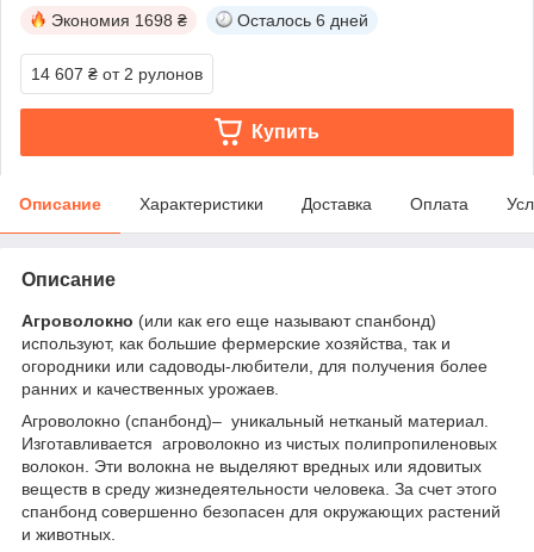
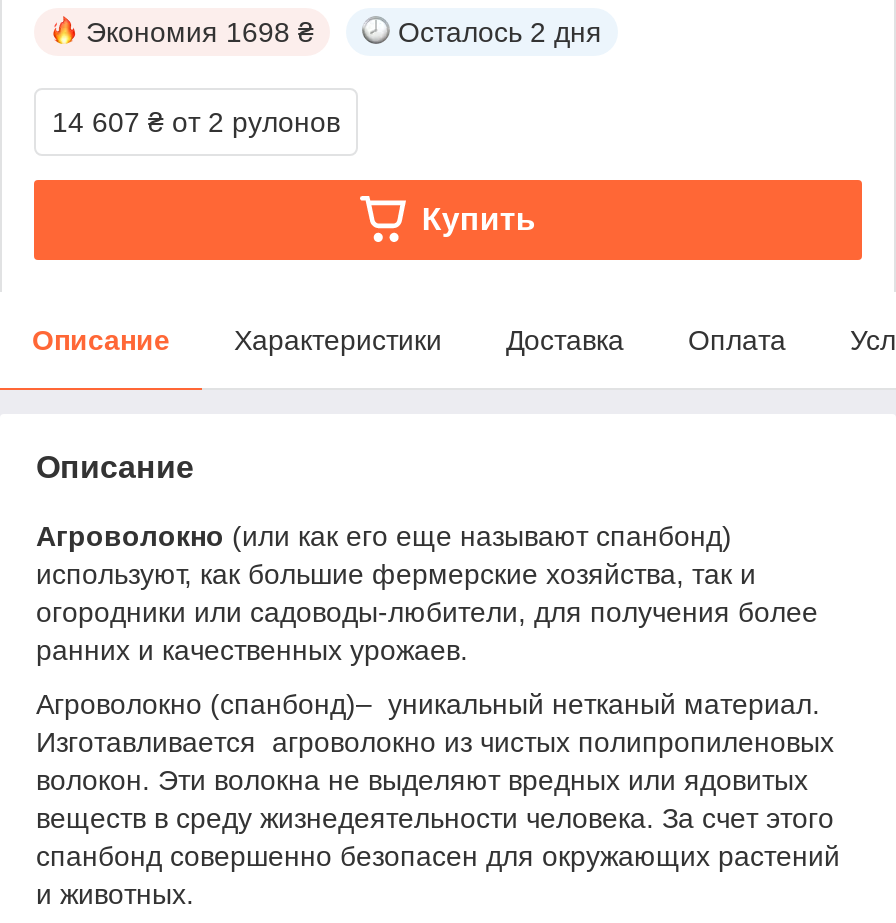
[237,10,368,30] Осталось 6 дней -> [398,16,602,48] Осталось 2 дня

